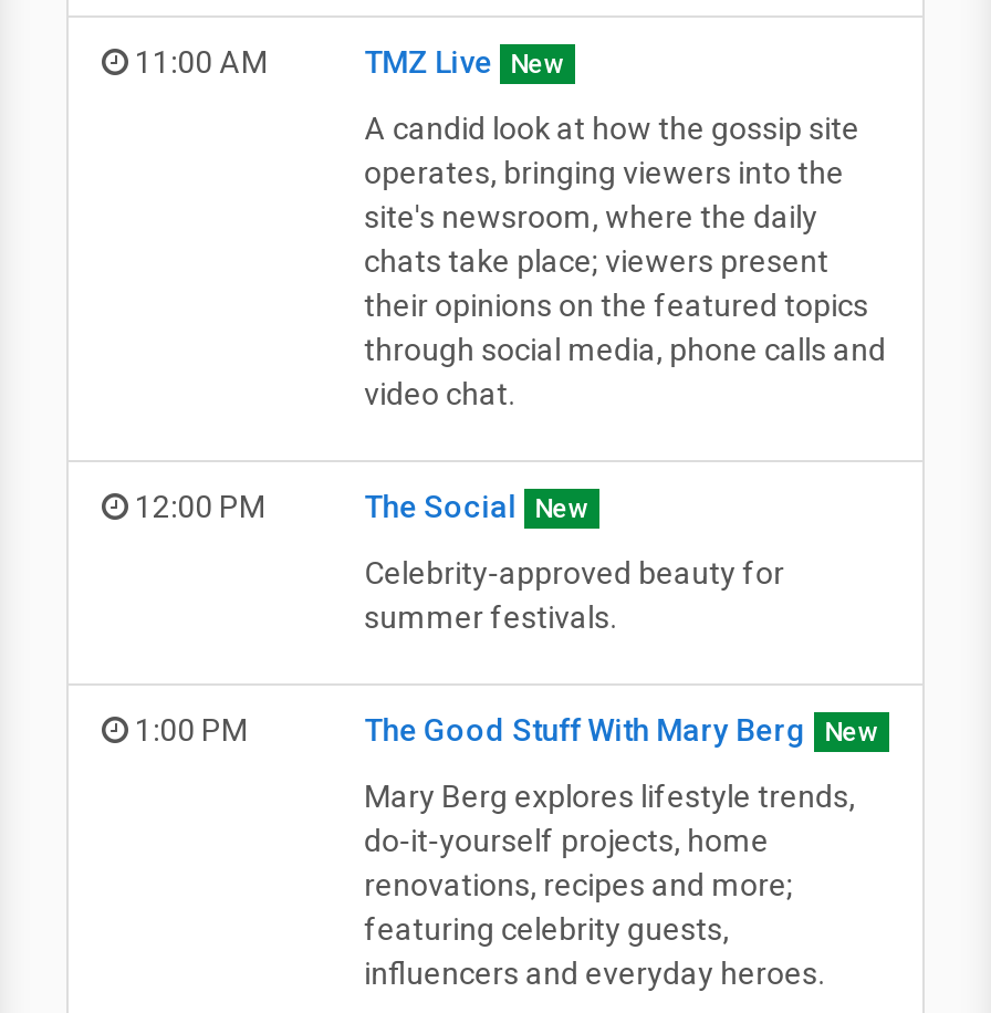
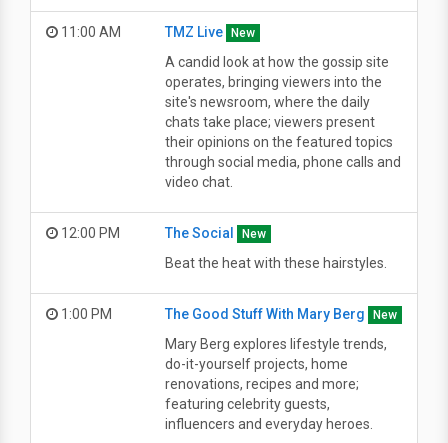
[364,555,785,635] Celebrity-approved beauty for | summer festivals. -> [165,255,387,271] Beat the heat with these hairstyles.

